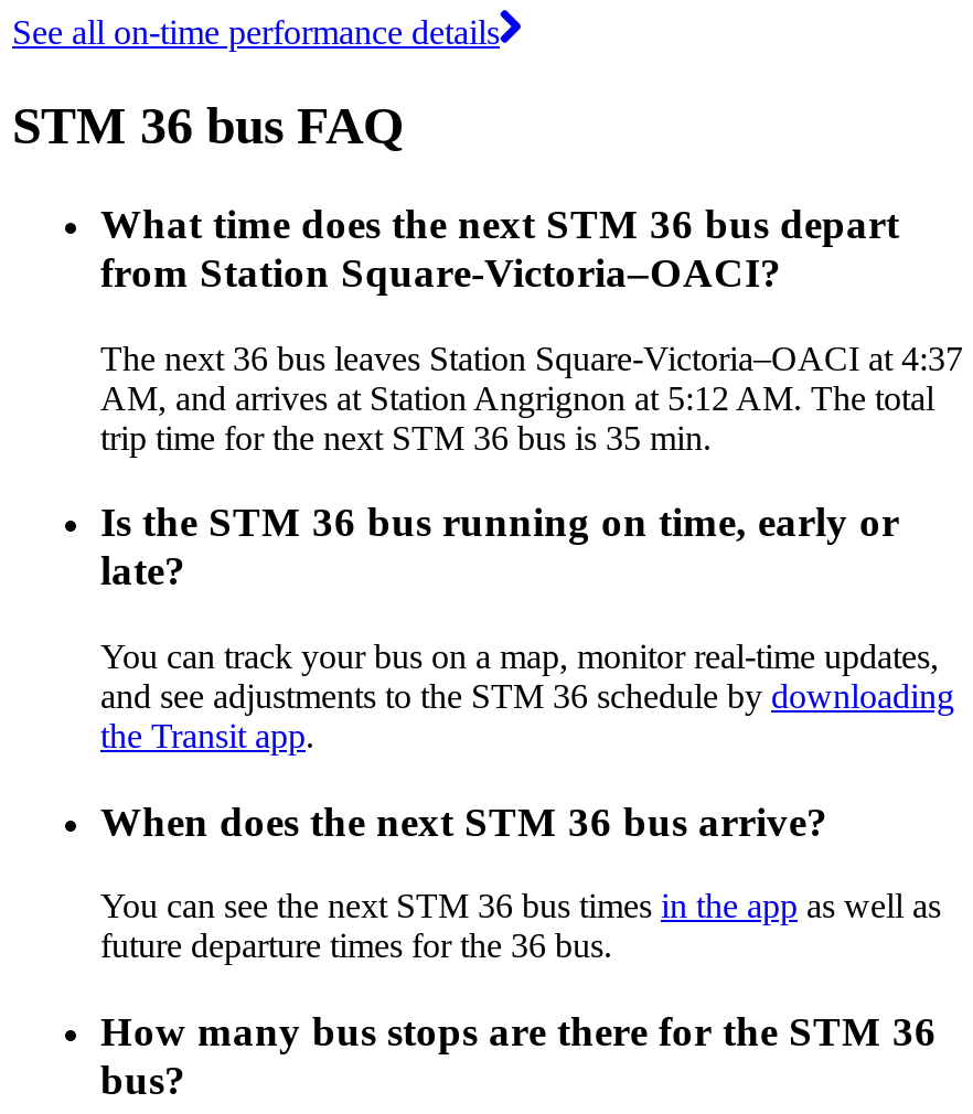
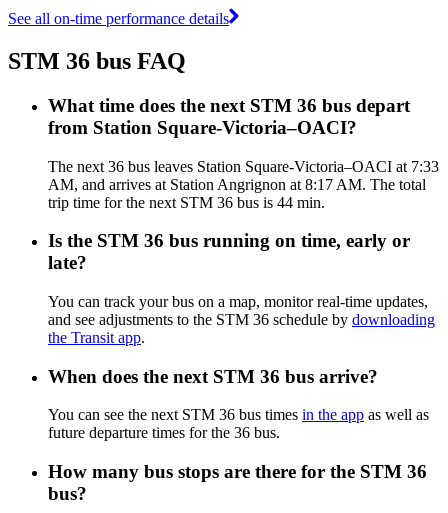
[100,339,963,376] The next 36 bus leaves Station Square-Victoria–OACI at 4:37 -> [48,157,439,174] The next 36 bus leaves Station Square-Victoria–OACI at 7:33
[100,378,934,416] AM, and arrives at Station Angrignon at 5:12 AM. The total -> [48,175,426,192] AM, and arrives at Station Angrignon at 8:17 AM. The total
[100,418,712,456] trip time for the next STM 36 bus is 35 min. -> [48,193,325,210] trip time for the next STM 36 bus is 44 min.

